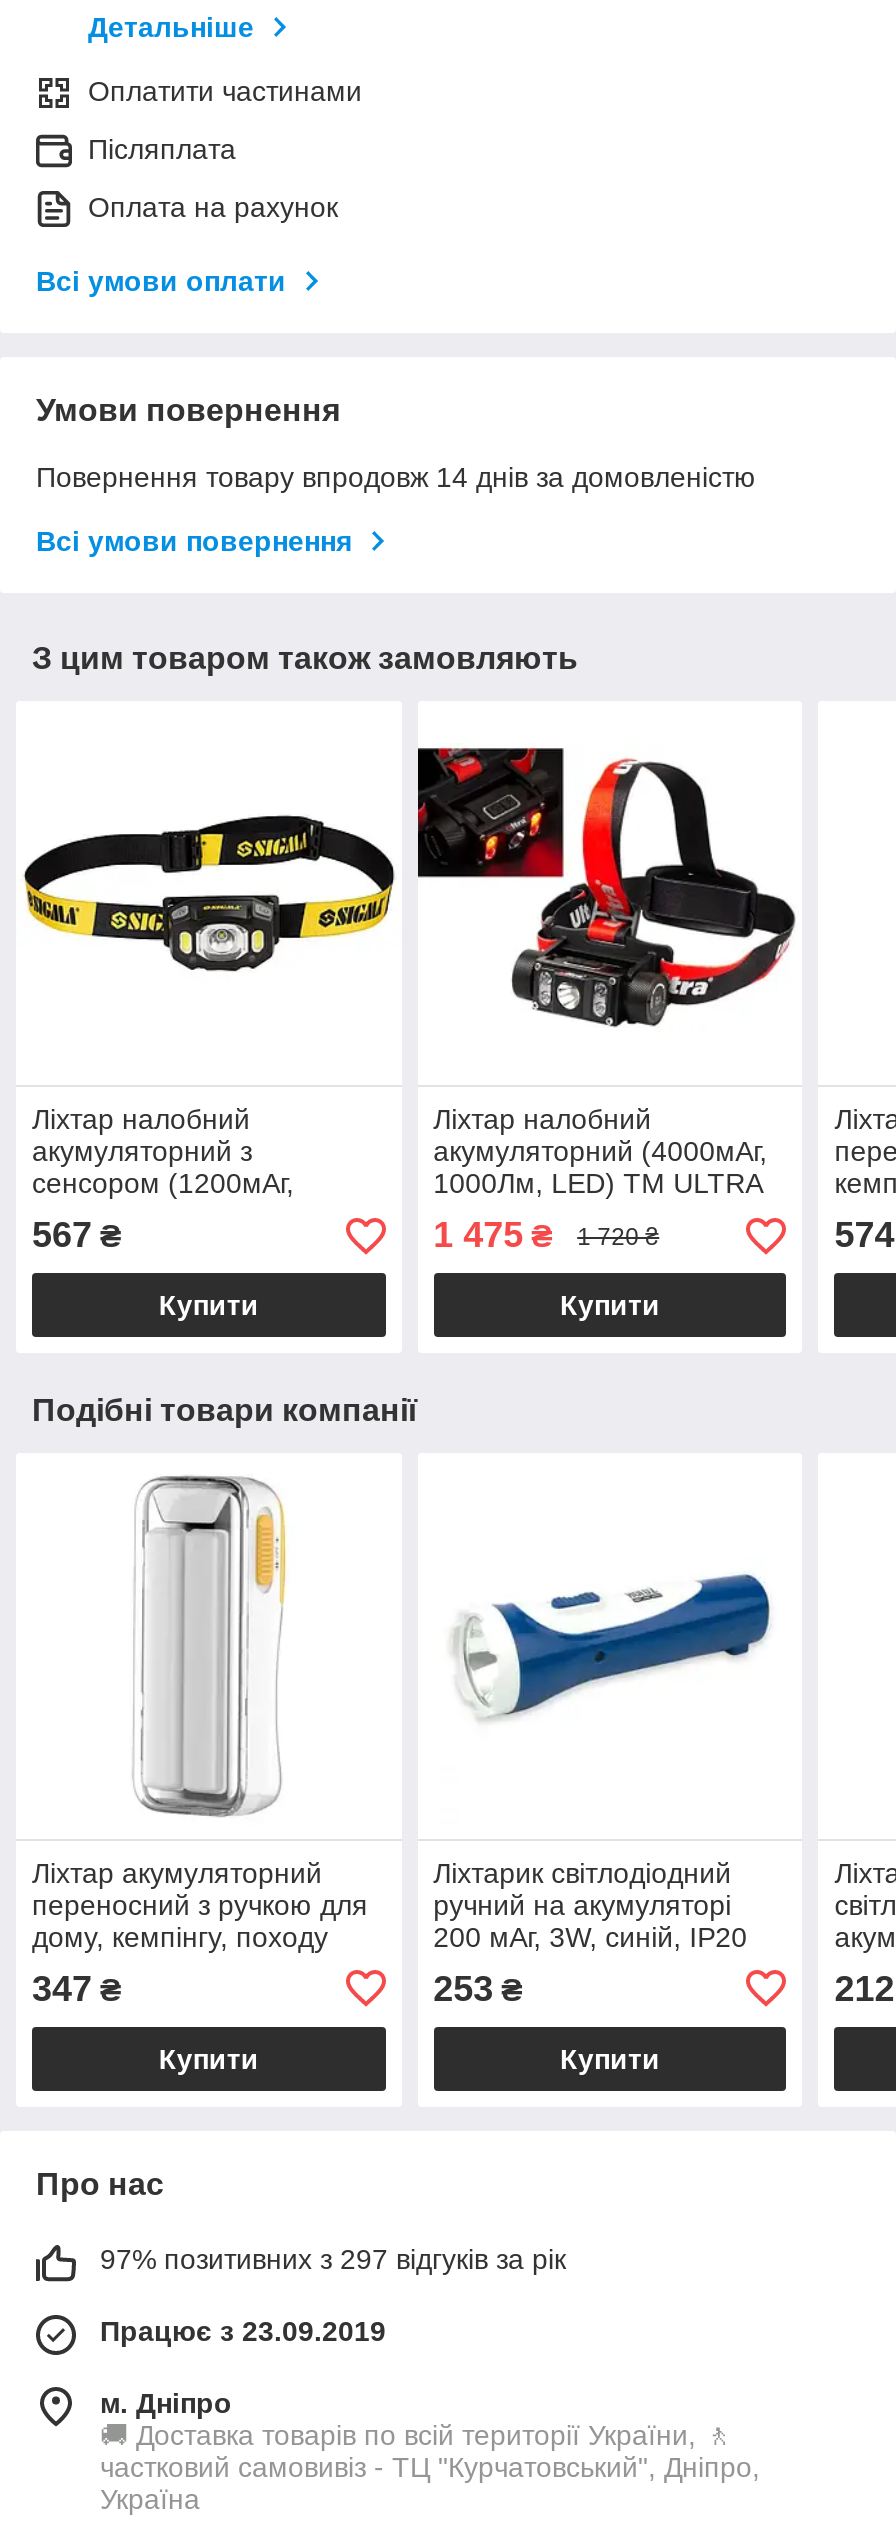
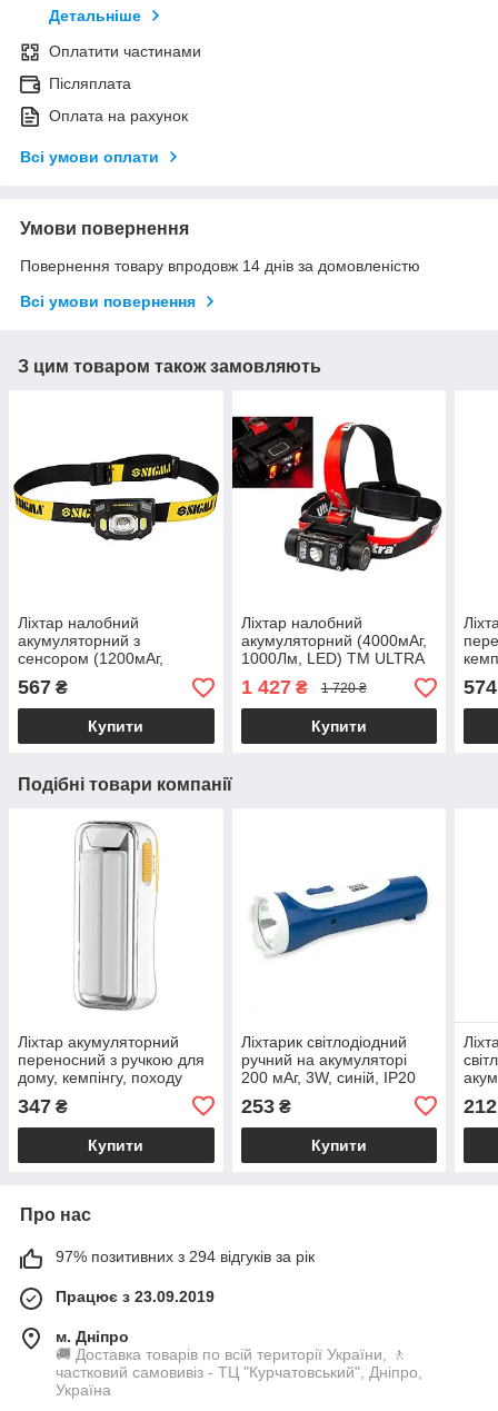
[433,1215,553,1255] 1 475 ₴ -> [241,676,307,698] 1 427 ₴
[100,2243,566,2275] 97% позитивних з 297 відгуків за рік -> [56,1247,315,1265] 97% позитивних з 294 відгуків за рік

